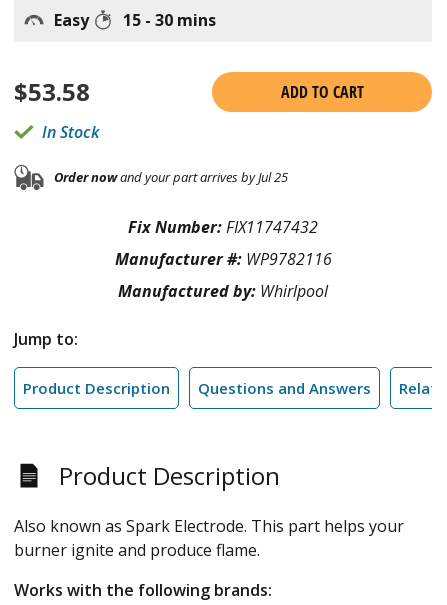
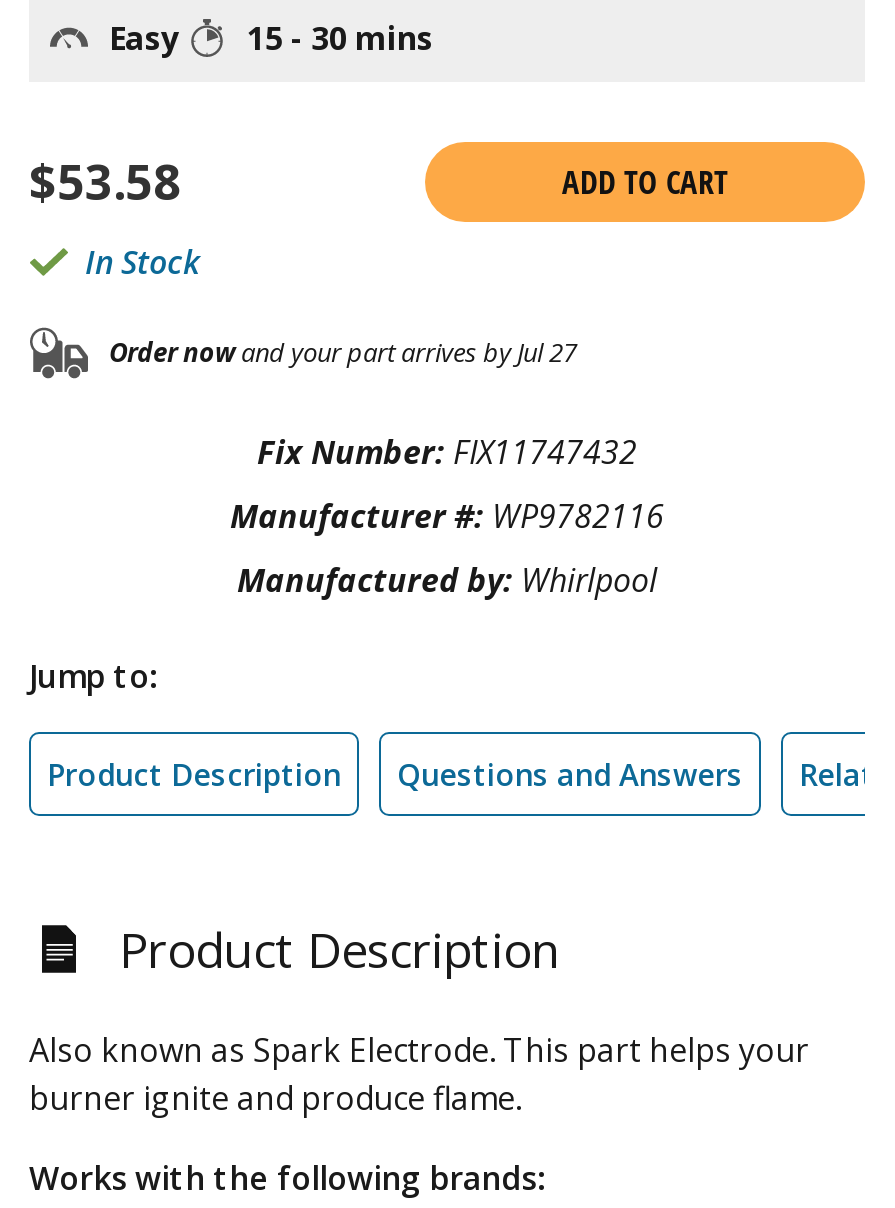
[54,168,288,186] Order nowand your part arrives by Jul 25 -> [109,335,577,371] Order nowand your part arrives by Jul 27

